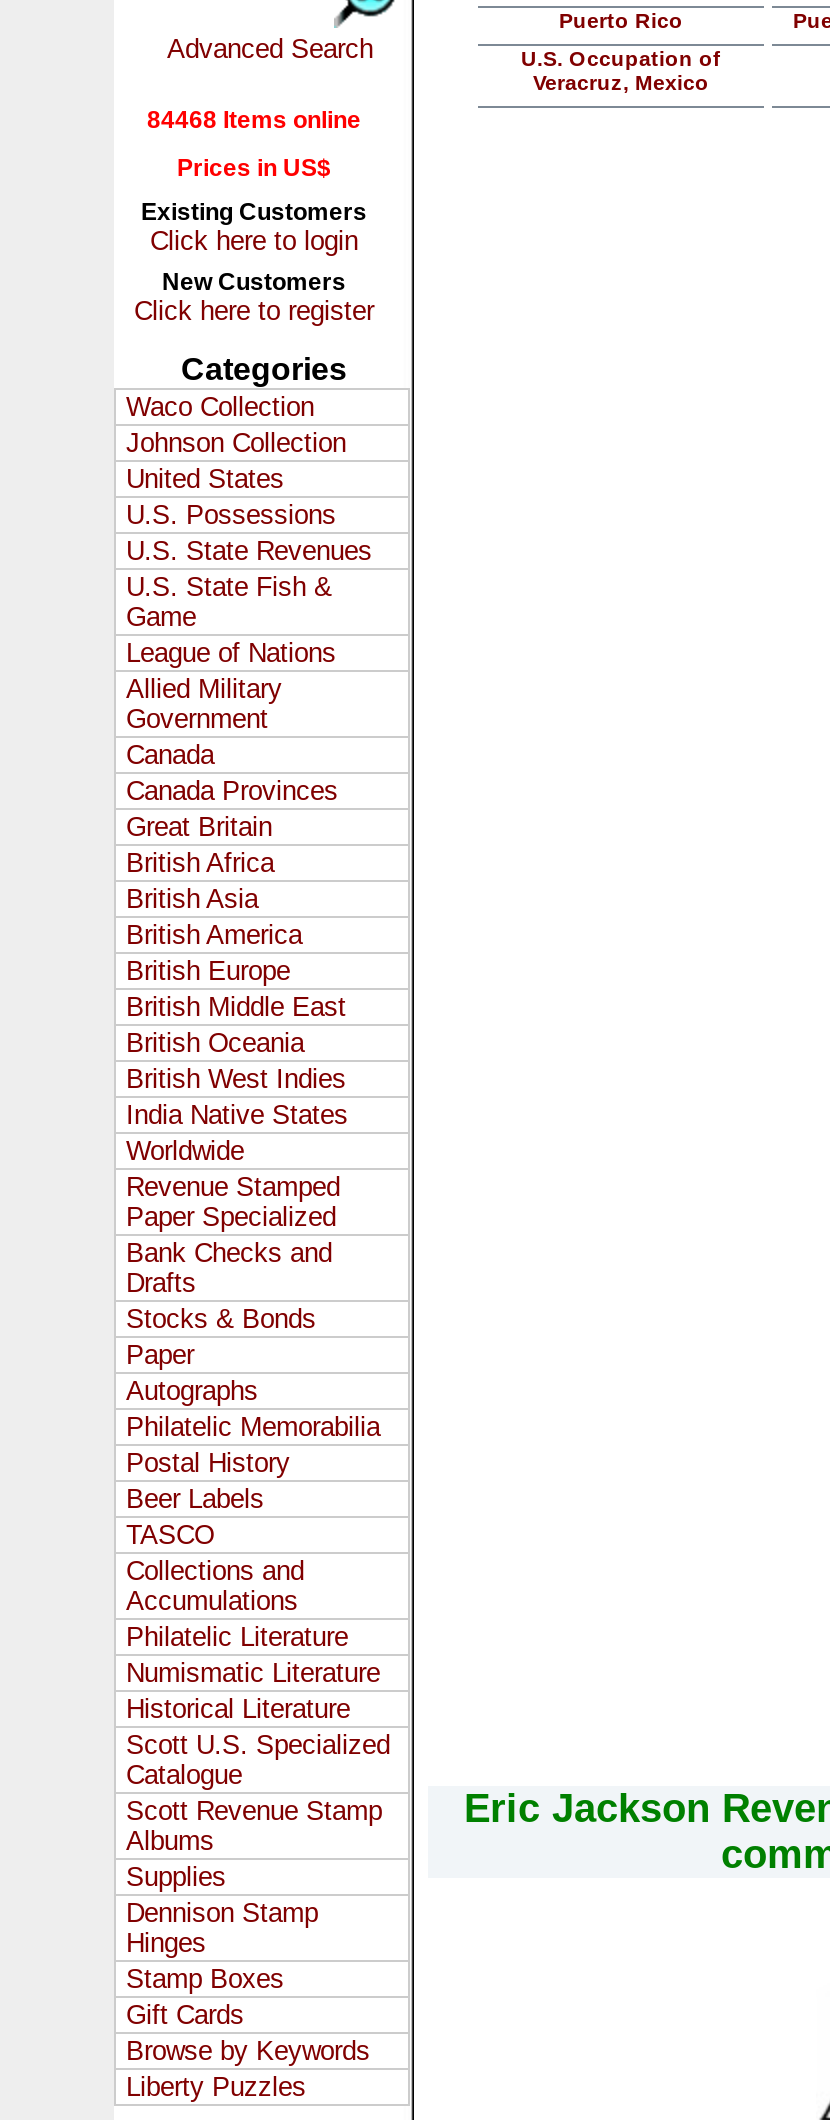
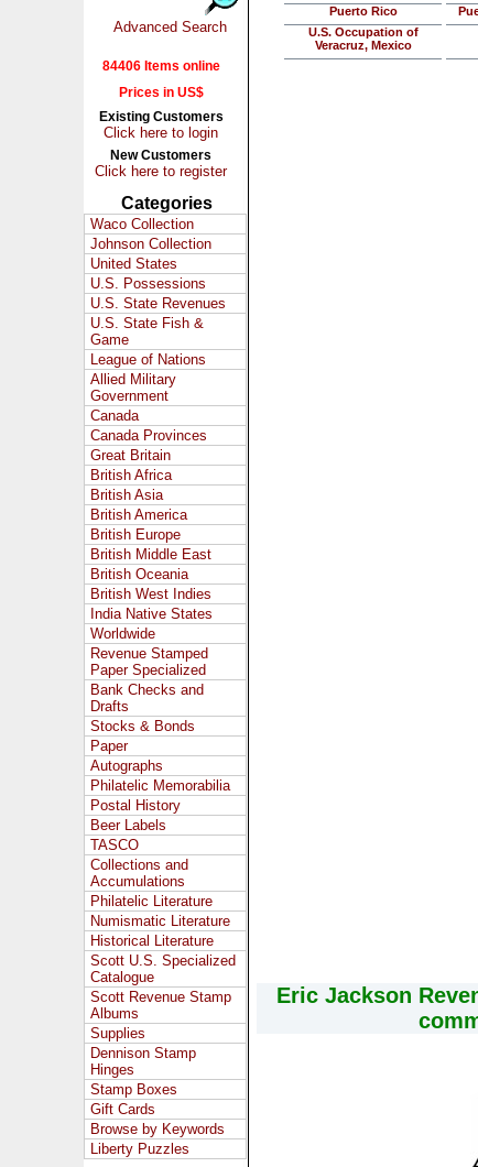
[147,106,361,134] 84468 Items online -> [102,58,220,74] 84406 Items online

